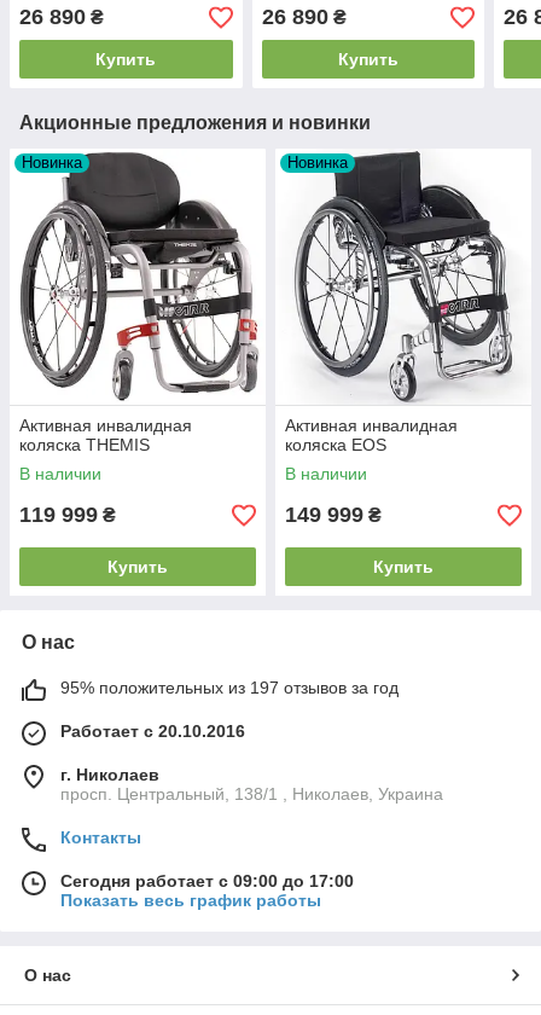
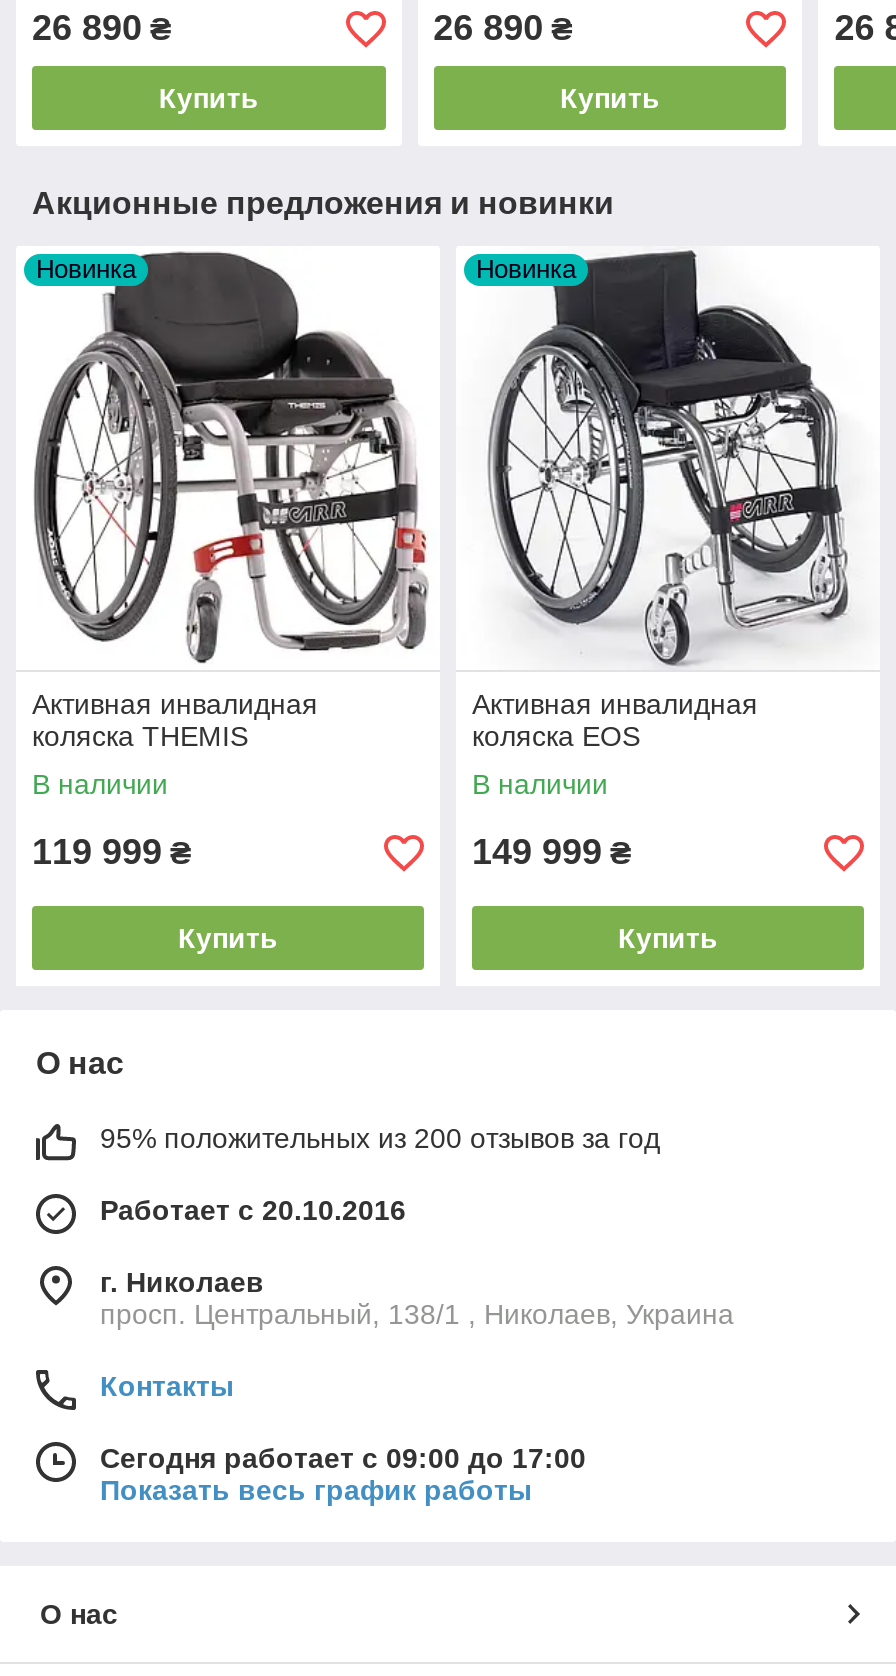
[60,678,399,698] 95% положительных из 197 отзывов за год -> [100,1123,660,1155] 95% положительных из 200 отзывов за год

